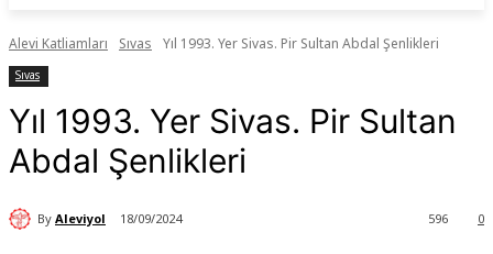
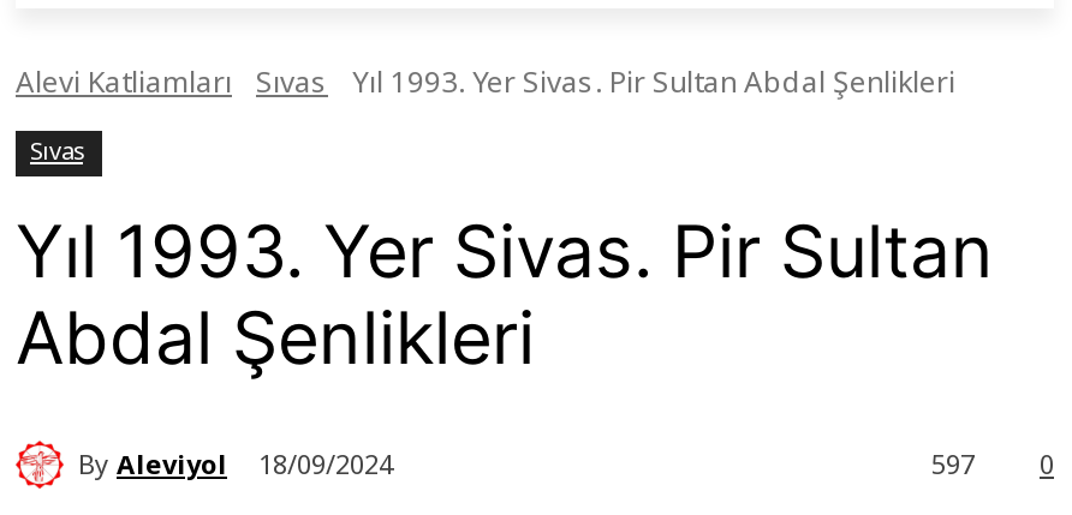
[428,210,484,227] 596 0 -> [931,445,1054,481] 597 0

